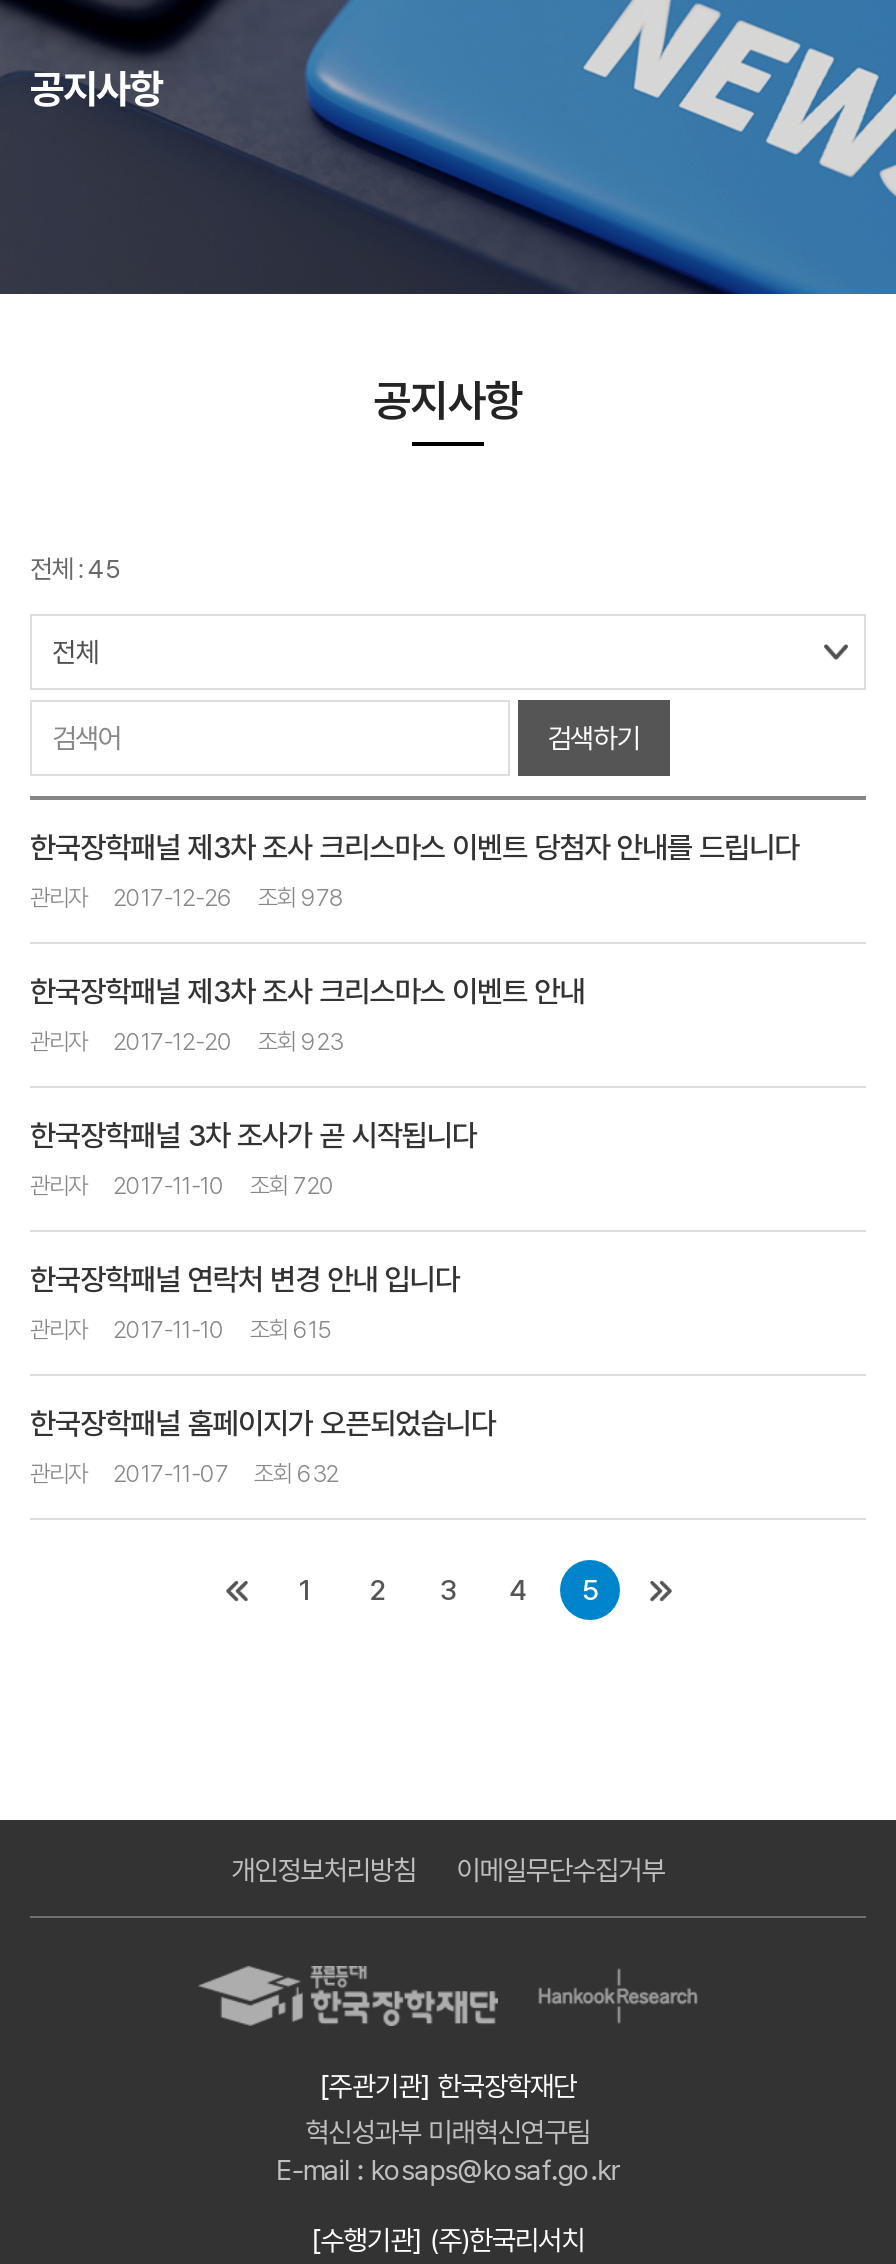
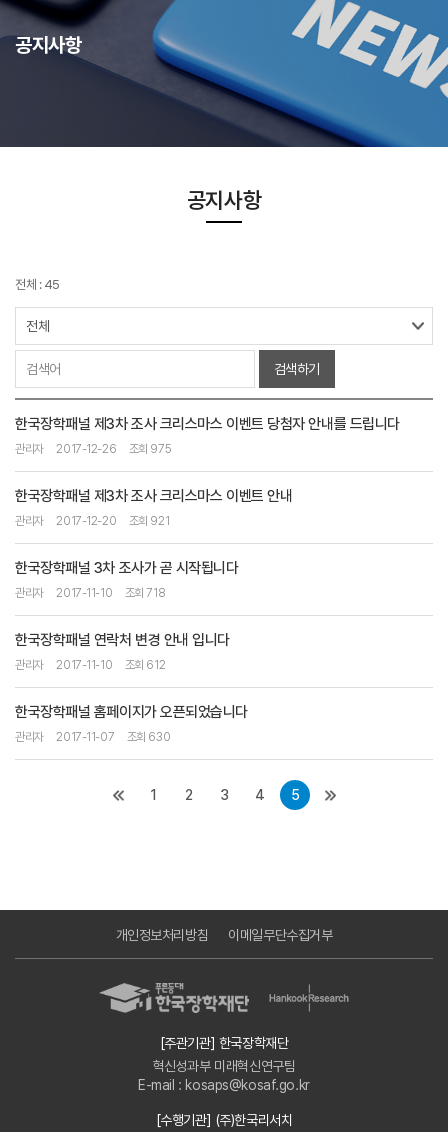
[30,884,344,912] 관리자 2017-12-26 조회 978 -> [15,442,171,456] 관리자 2017-12-26 조회 975
[30,1028,342,1056] 관리자 2017-12-20 조회 923 -> [15,514,169,528] 관리자 2017-12-20 조회 921
[30,1172,334,1200] 관리자 2017-11-10 조회 720 -> [15,586,165,600] 관리자 2017-11-10 조회 718
[30,1316,330,1344] 관리자 2017-11-10 조회 615 -> [15,658,165,672] 관리자 2017-11-10 조회 612
[30,1460,338,1488] 관리자 2017-11-07 조회 632 -> [15,730,170,744] 관리자 2017-11-07 조회 630

